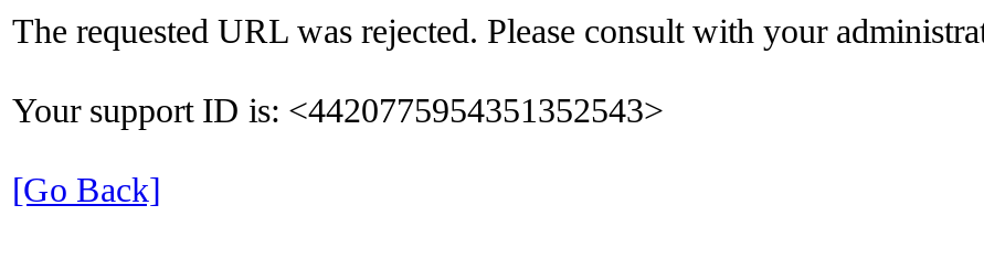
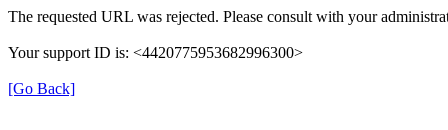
[12,91,664,129] Your support ID is: <4420775954351352543> -> [8,44,303,61] Your support ID is: <4420775953682996300>

